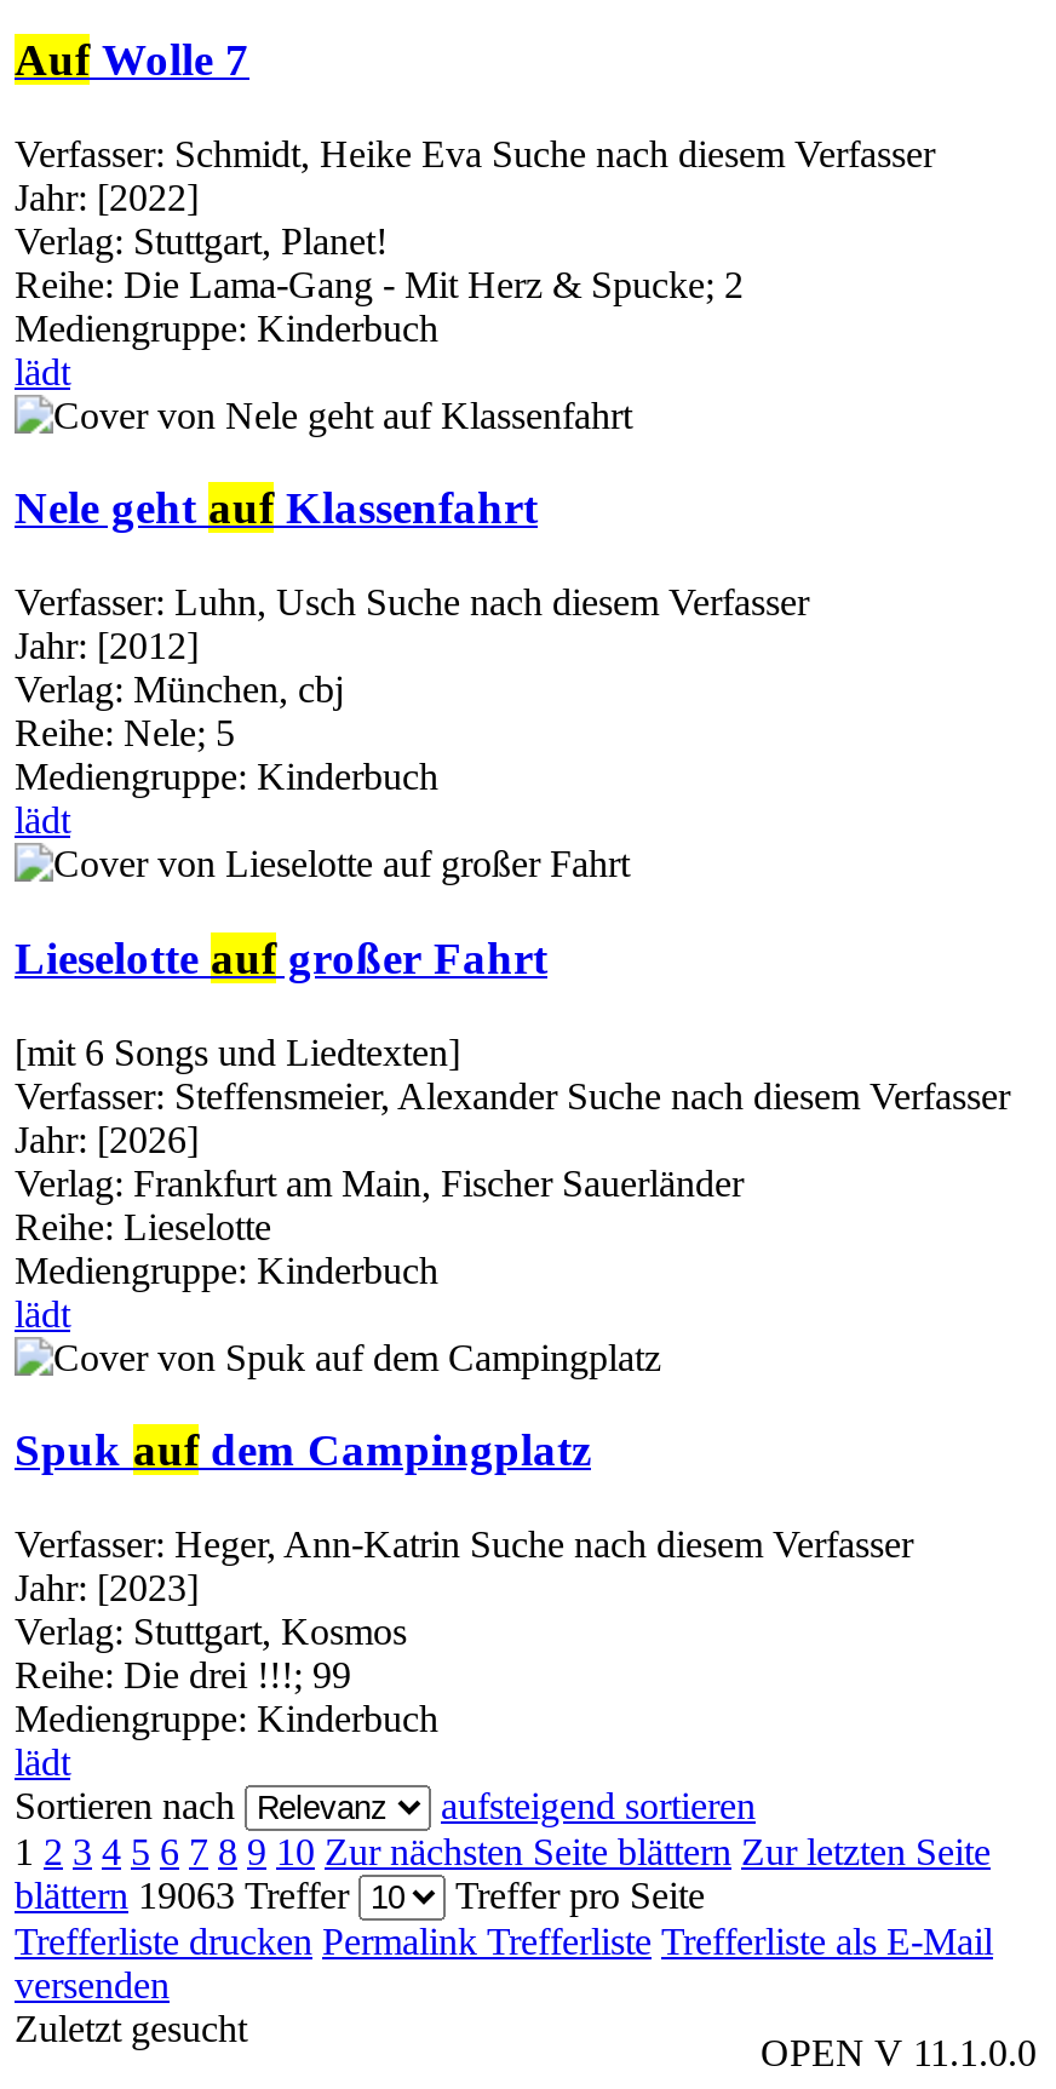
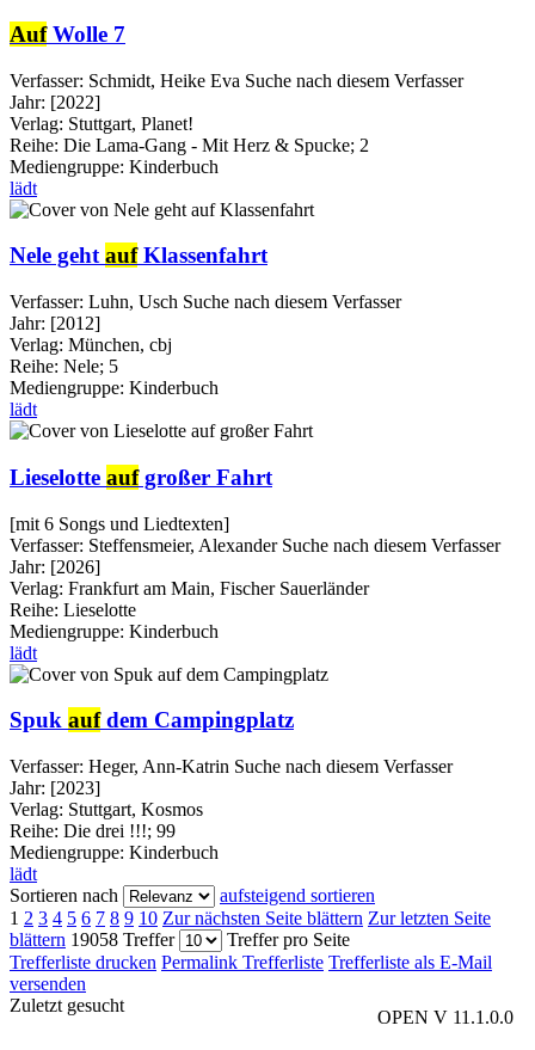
[15,1875,349,1916] blättern 19063 Treffer -> [10,929,174,950] blättern 19058 Treffer

